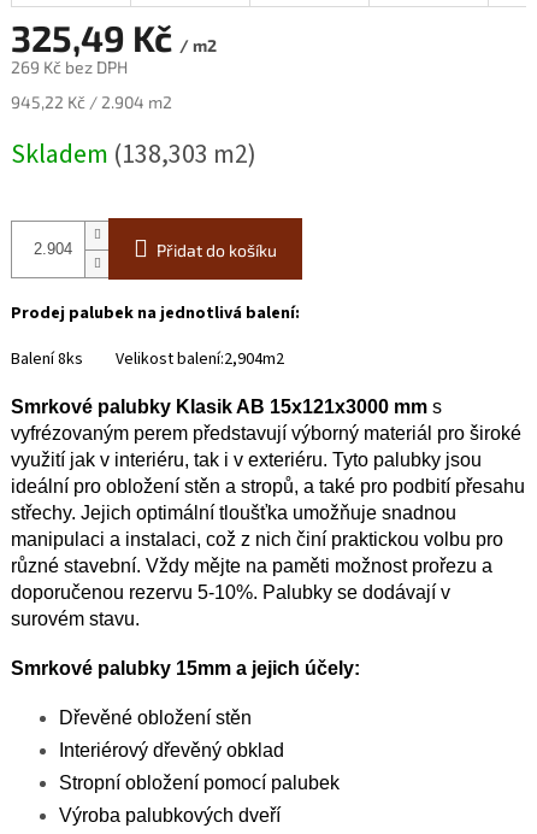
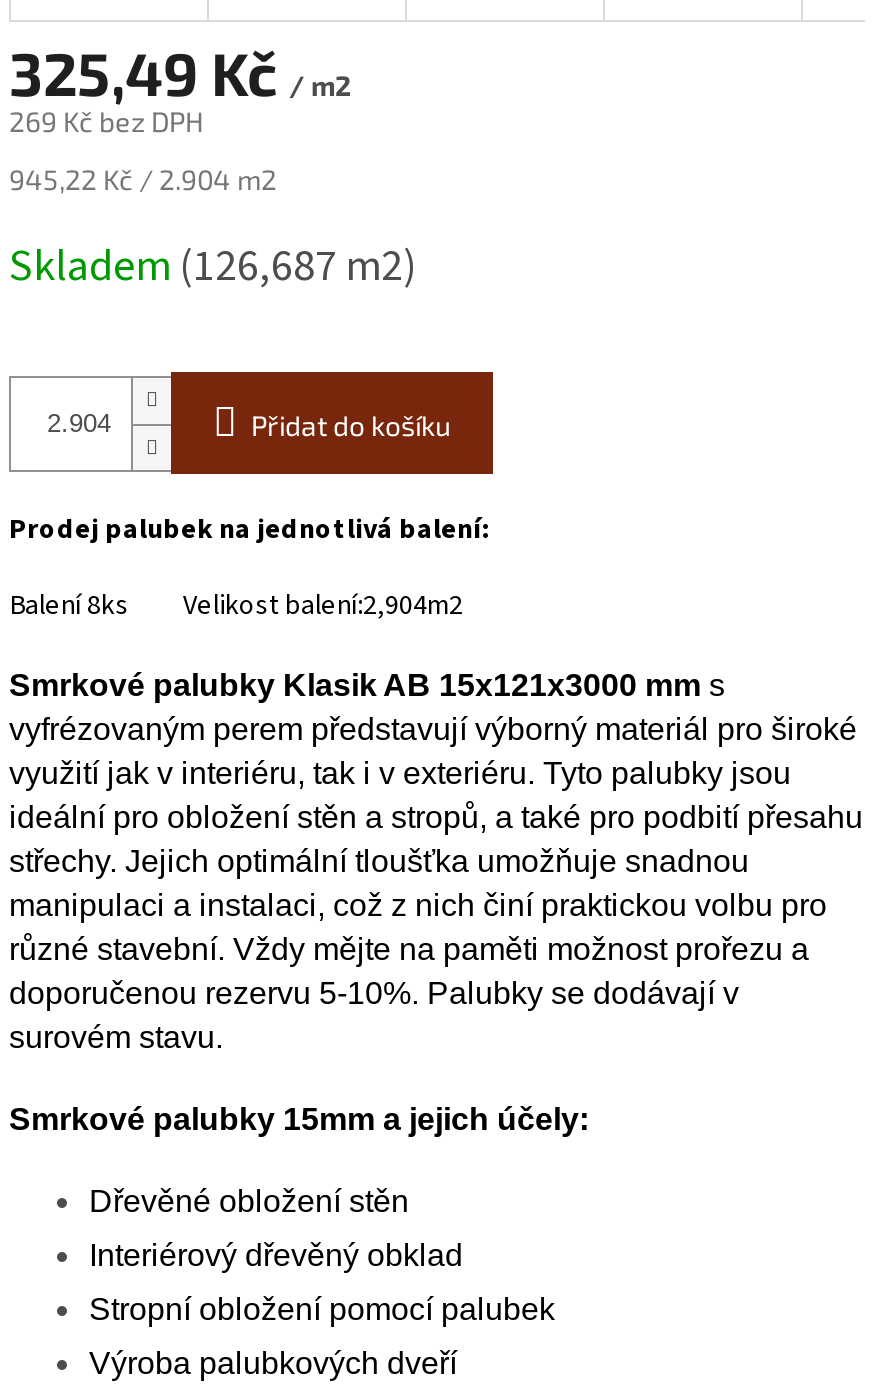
[11,135,256,174] Skladem (138,303 m2) -> [9,235,417,299] Skladem (126,687 m2)

